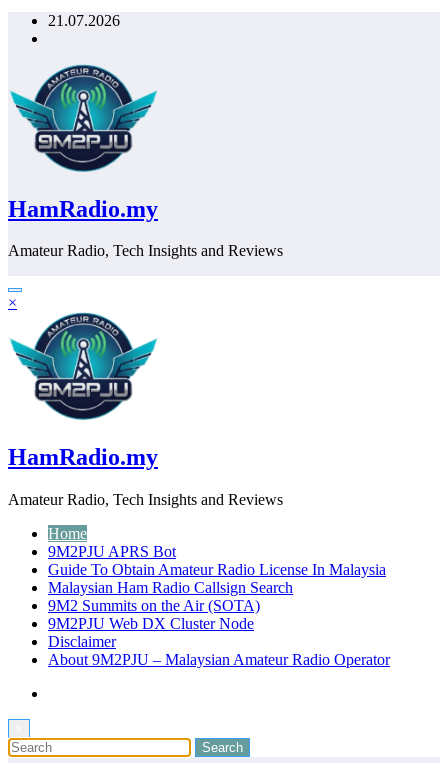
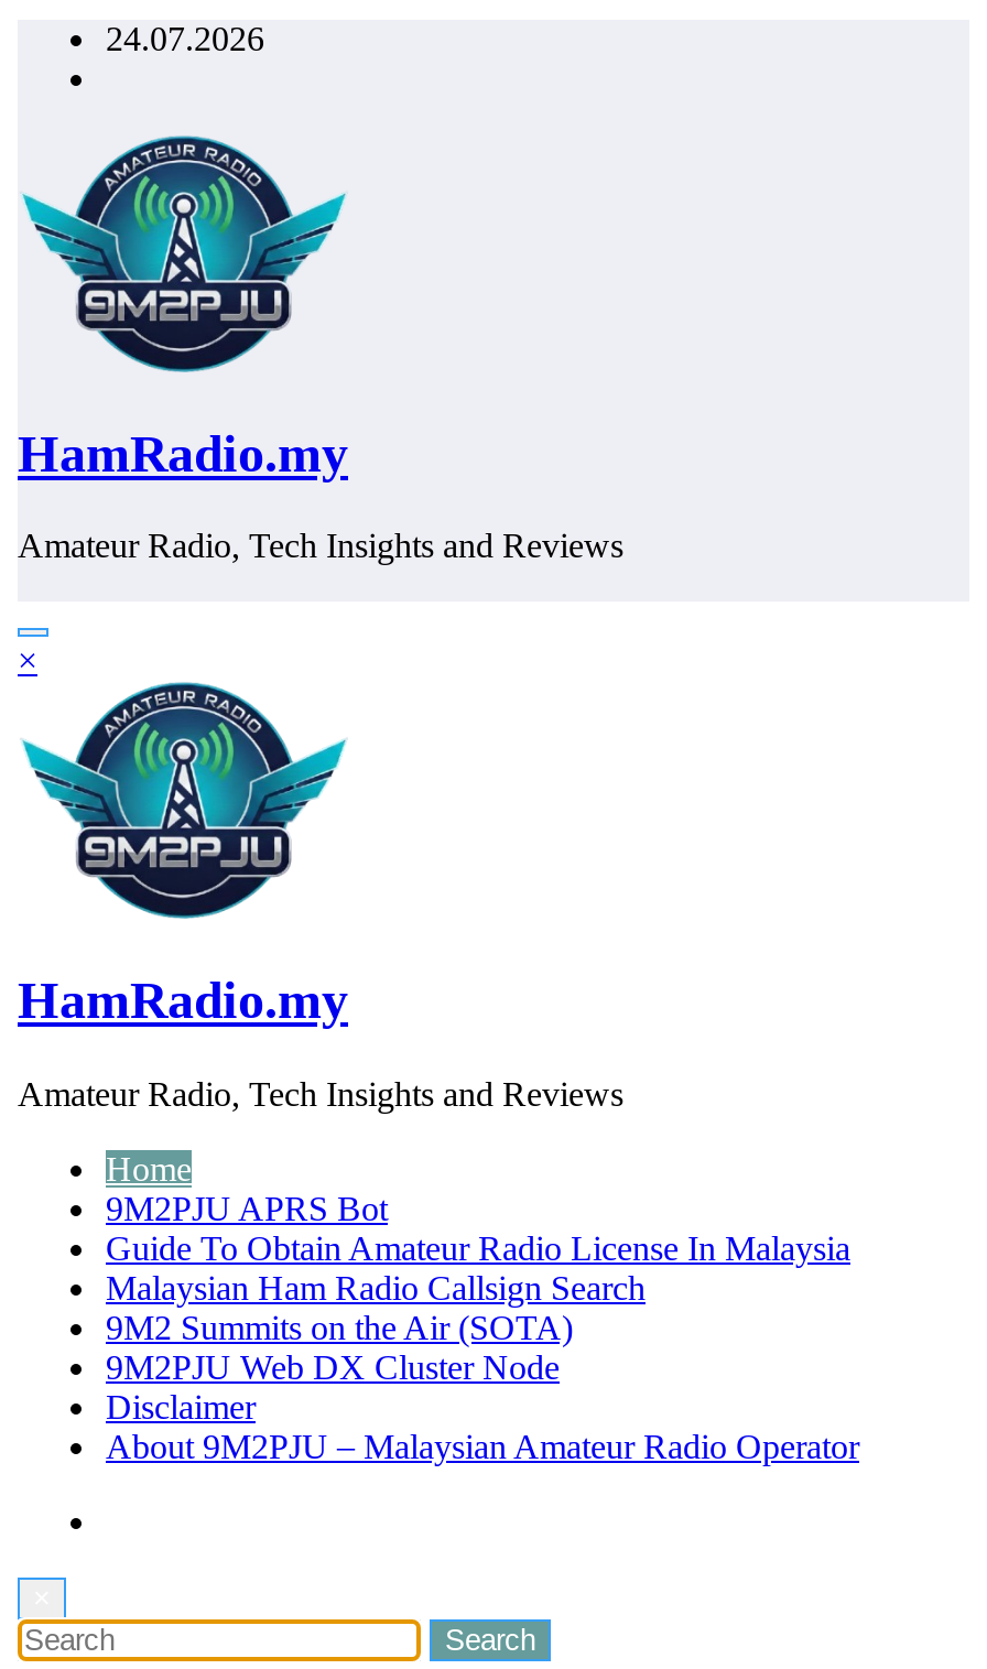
[48,12,120,29] 21.07.2026 -> [106,20,264,57] 24.07.2026

